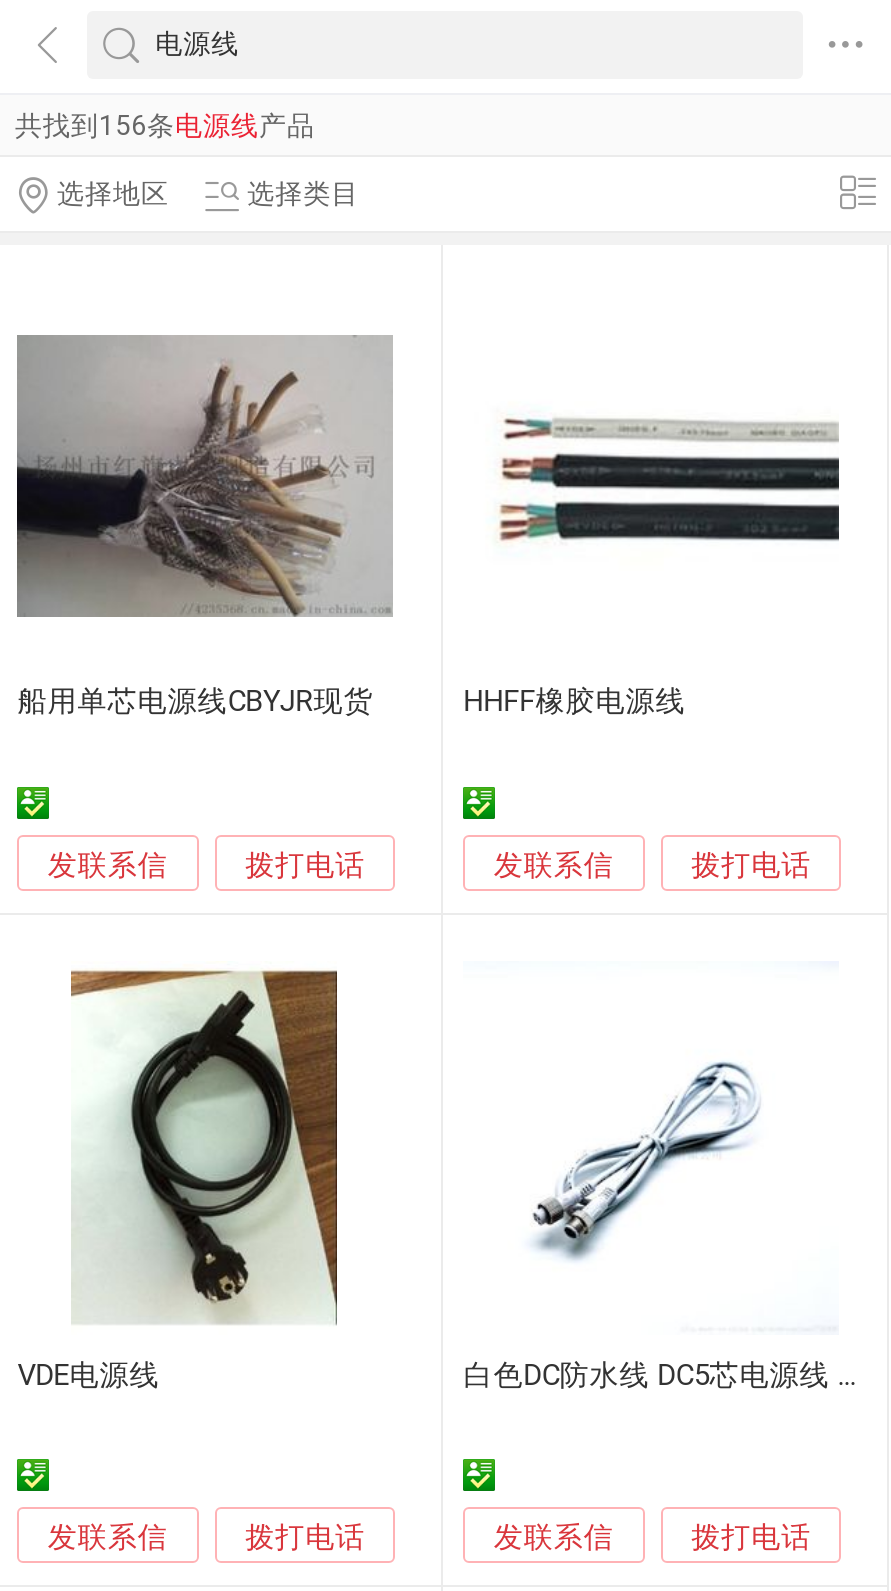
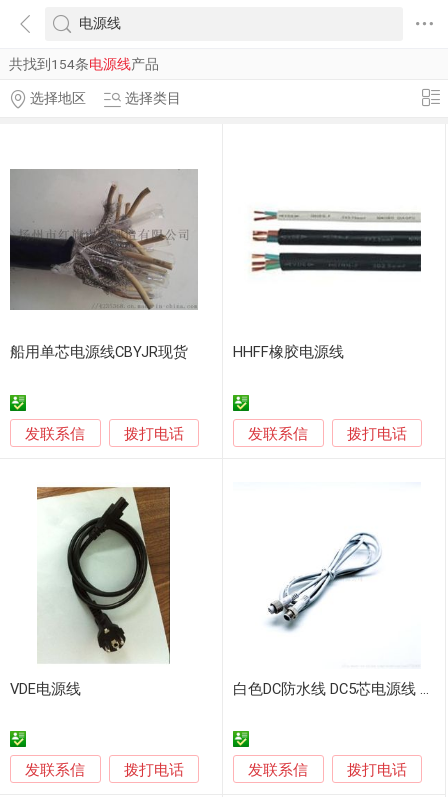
[15,109,315,141] 共找到156条电源线产品 -> [9,56,159,72] 共找到154条电源线产品

